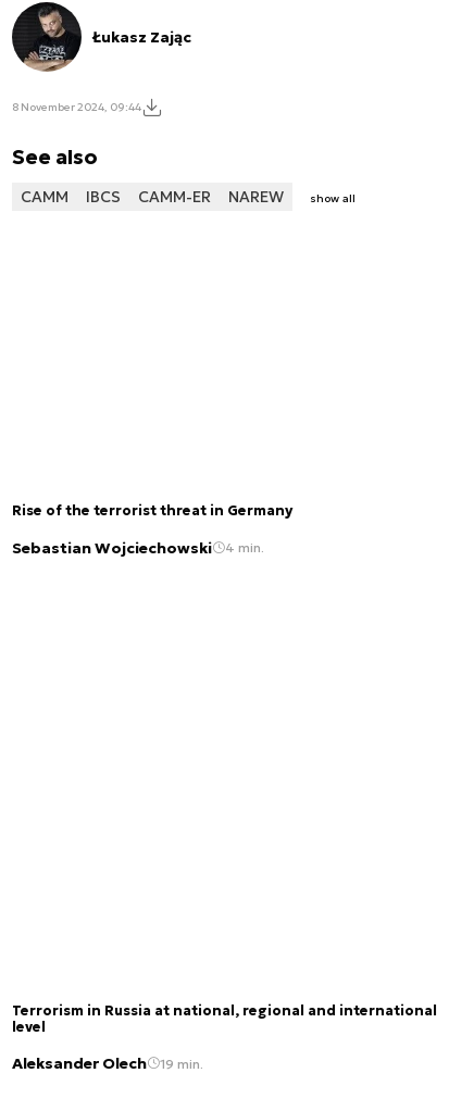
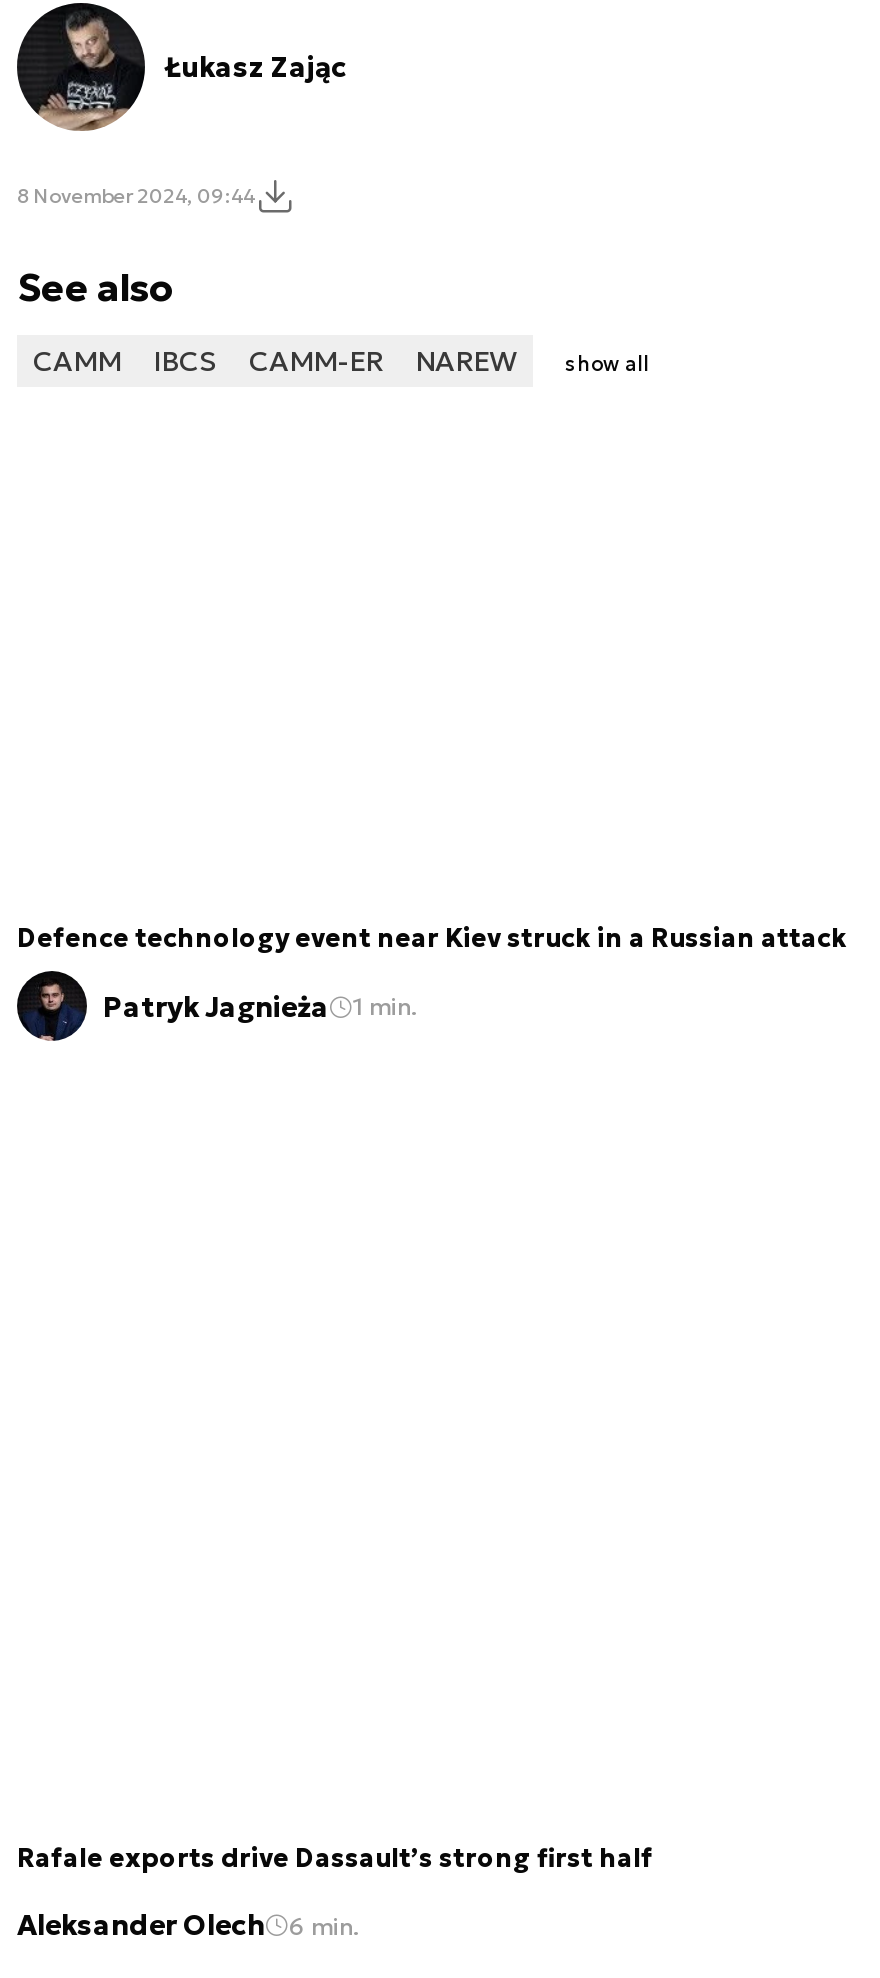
[12,502,292,520] Rise of the terrorist threat in Germany -> [17,923,847,955] Defence technology event near Kiev struck in a Russian attack
[12,538,264,557] Sebastian Wojciechowski | 4 min. -> [103,989,417,1025] Patryk Jagnieża | 1 min.
[12,1002,437,1036] Terrorism in Russia at national, regional and international | level -> [17,1843,653,1875] Rafale exports drive Dassault’s strong first half
[12,1054,203,1073] Aleksander Olech 19 min. -> [17,1908,359,1944] Aleksander Olech 6 min.

